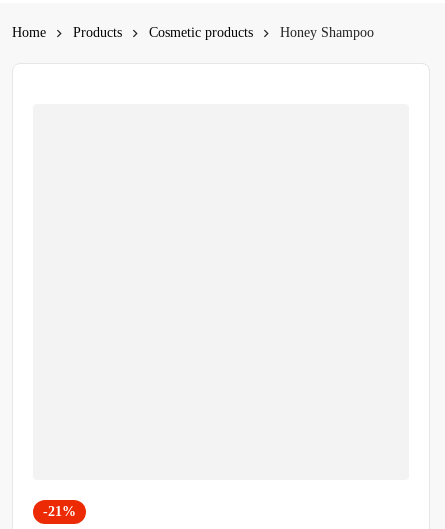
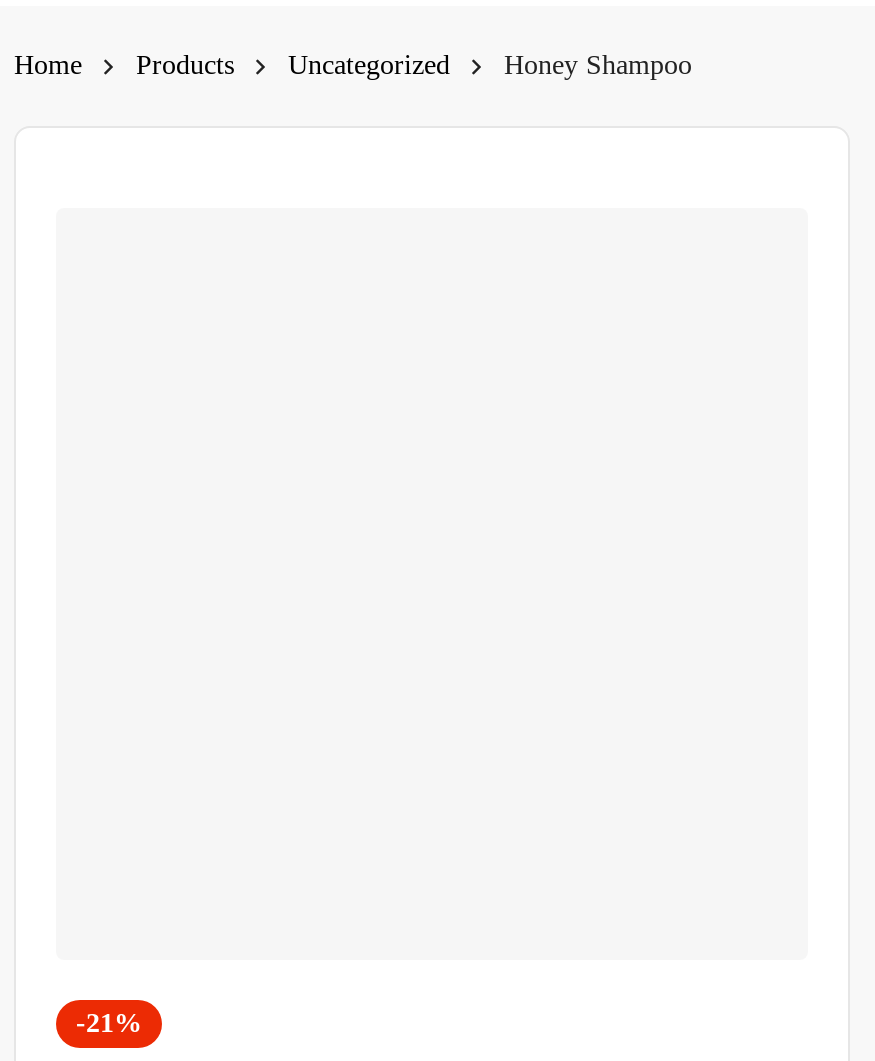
[149,25,253,40] Cosmetic products -> [288,50,450,80] Uncategorized

